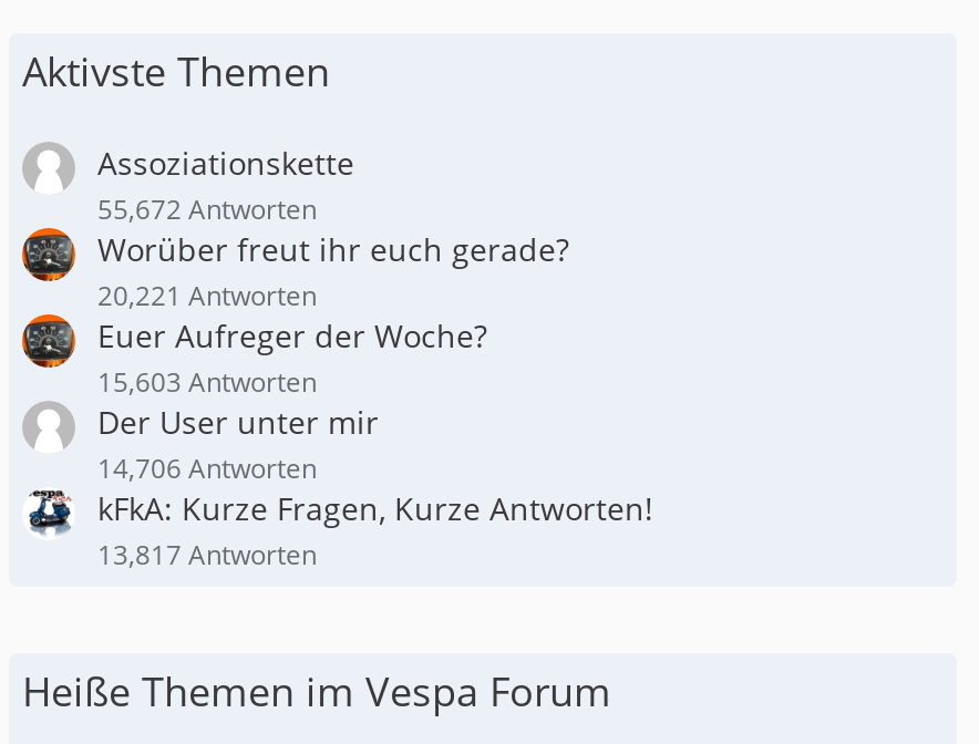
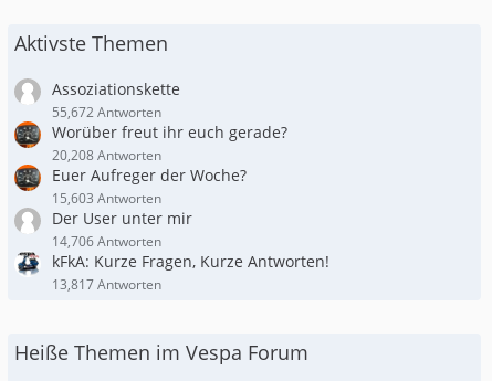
[97,277,317,314] 20,221 Antworten -> [52,146,161,165] 20,208 Antworten

